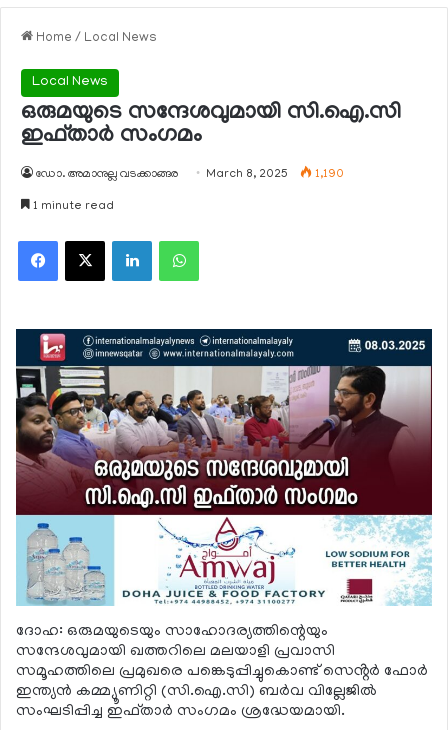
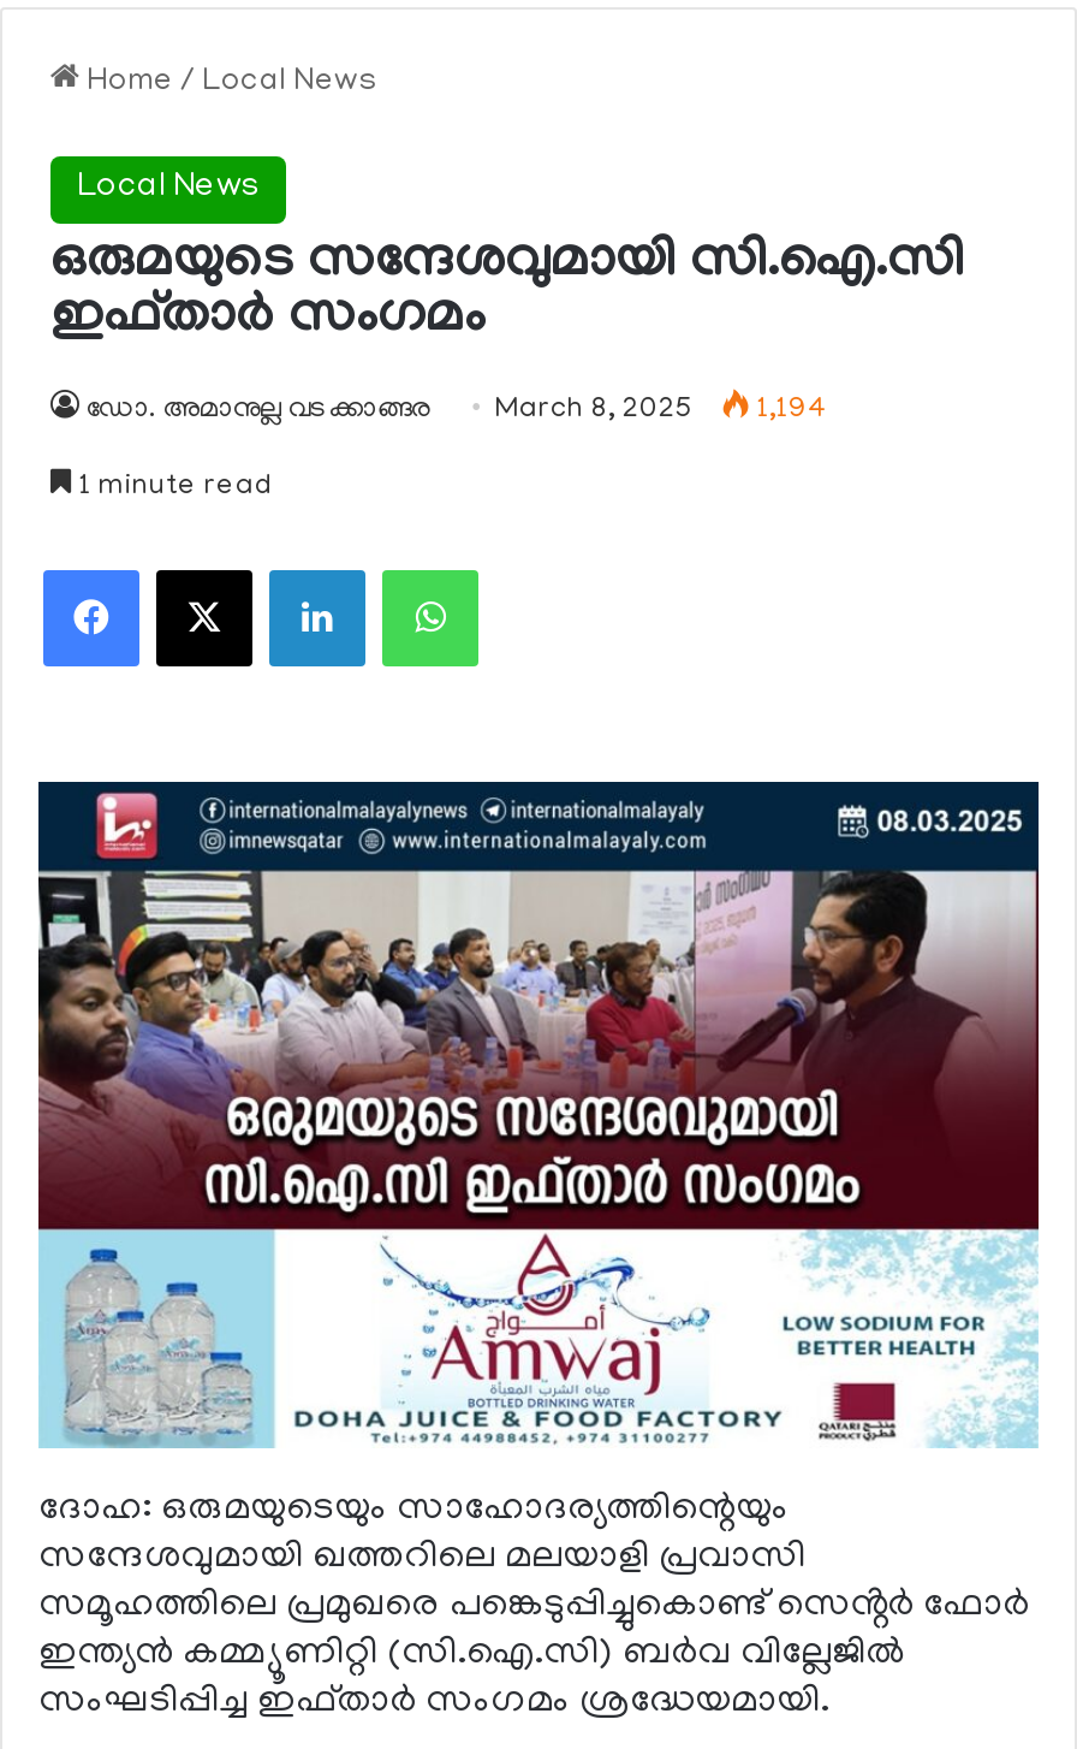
[206,167,344,180] March 8, 2025 1,190 -> [495,393,825,425] March 8, 2025 1,194

